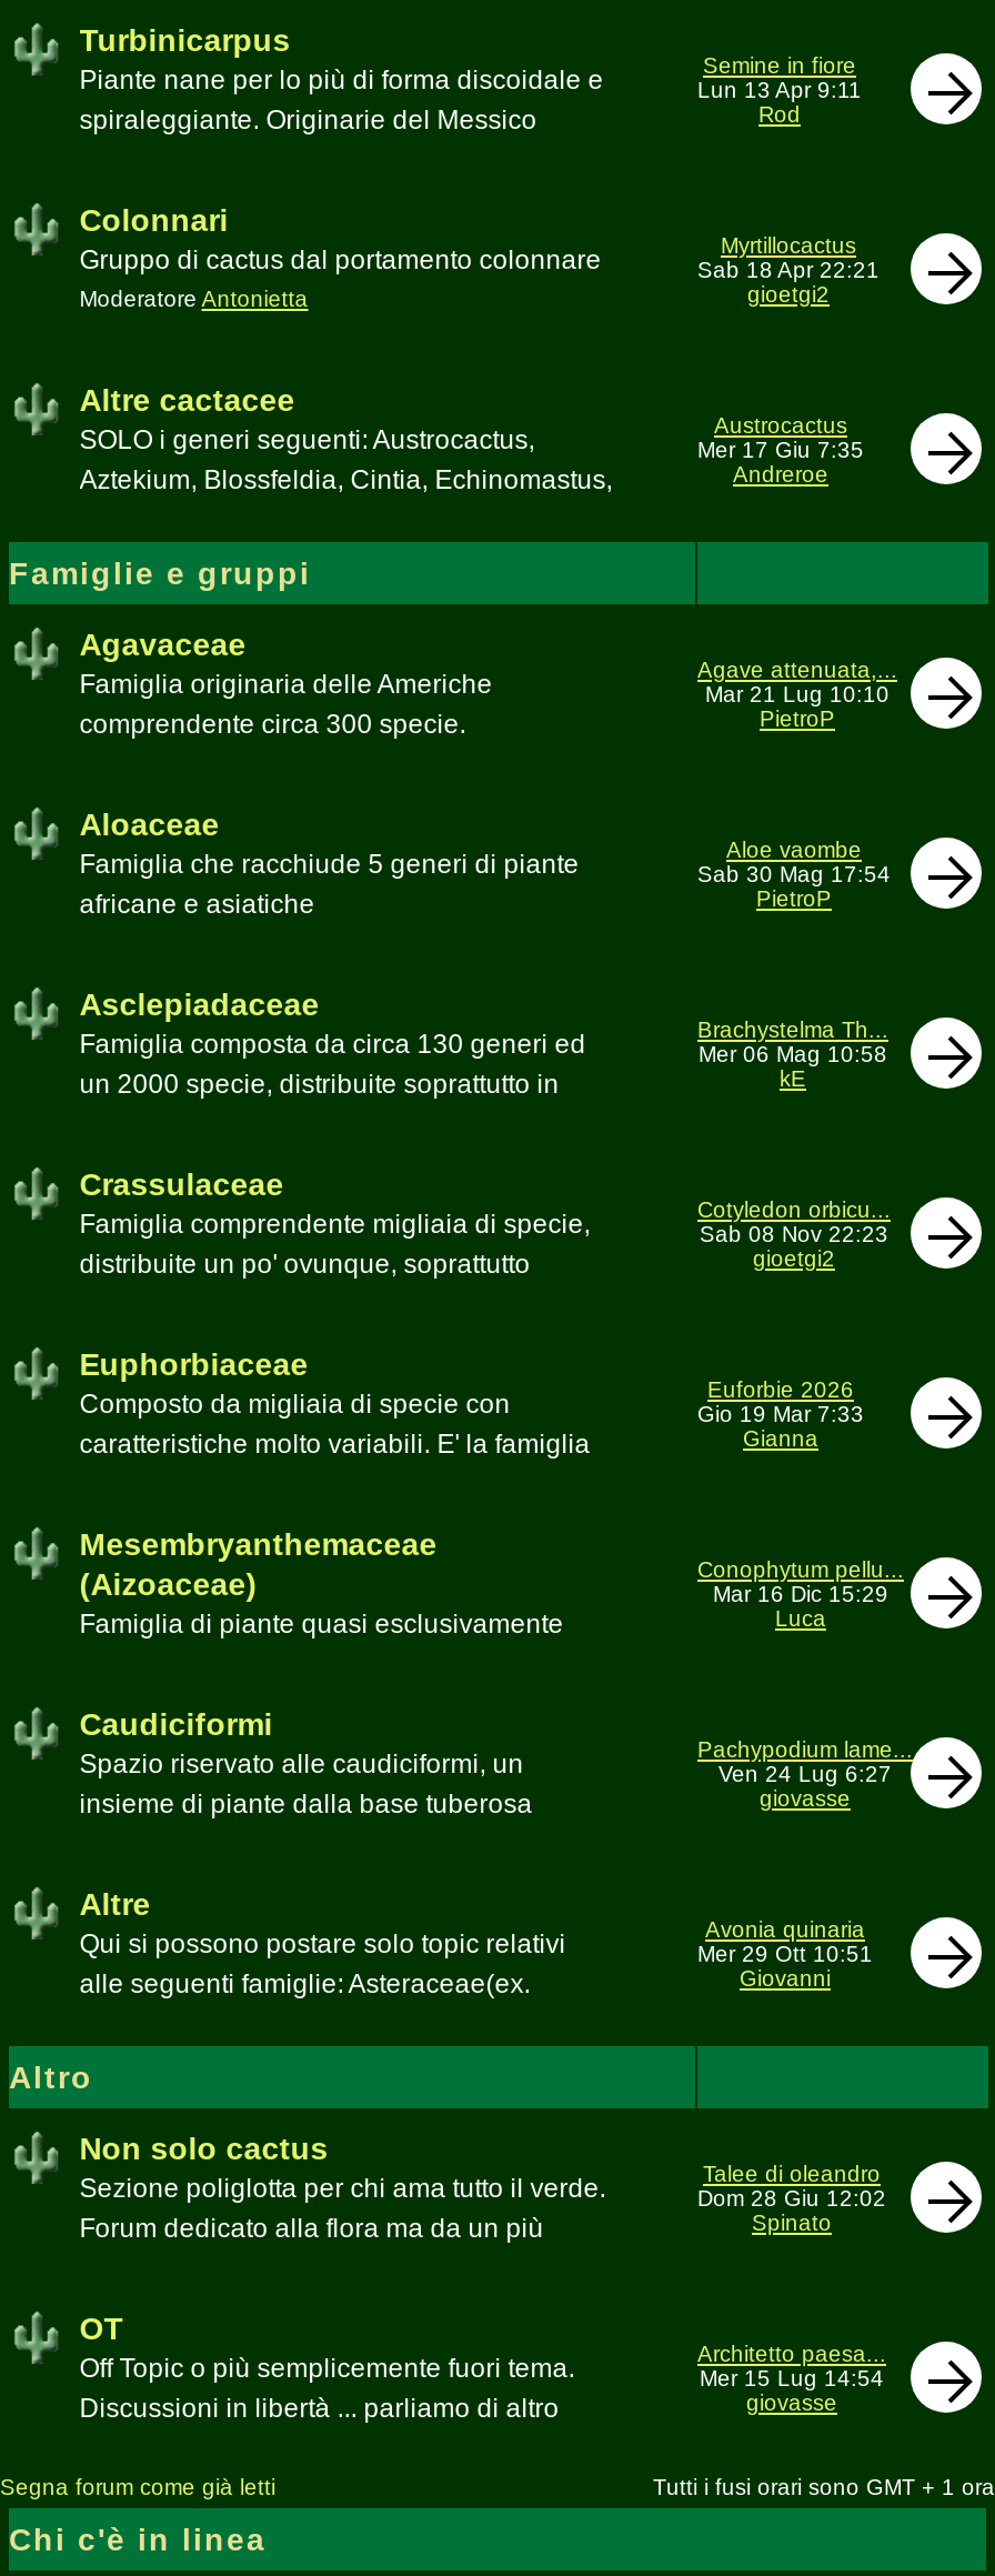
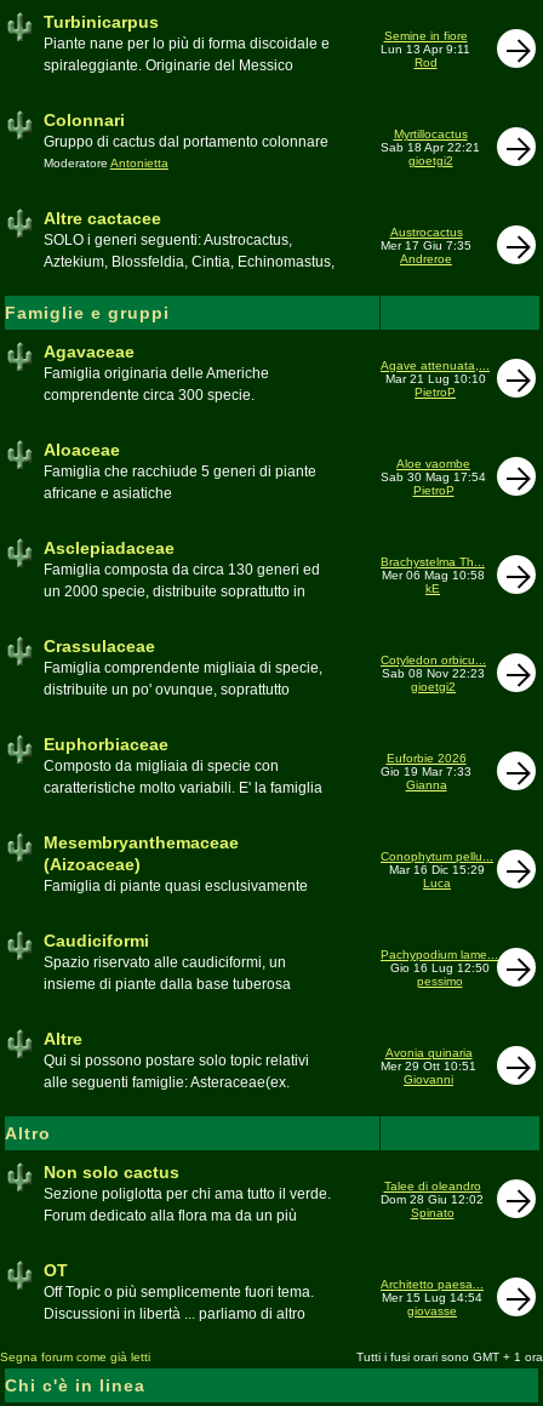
[718,1762,892,1811] Ven 24 Lug 6:27 | giovasse -> [390,961,489,988] Gio 16 Lug 12:50 | pessimo

